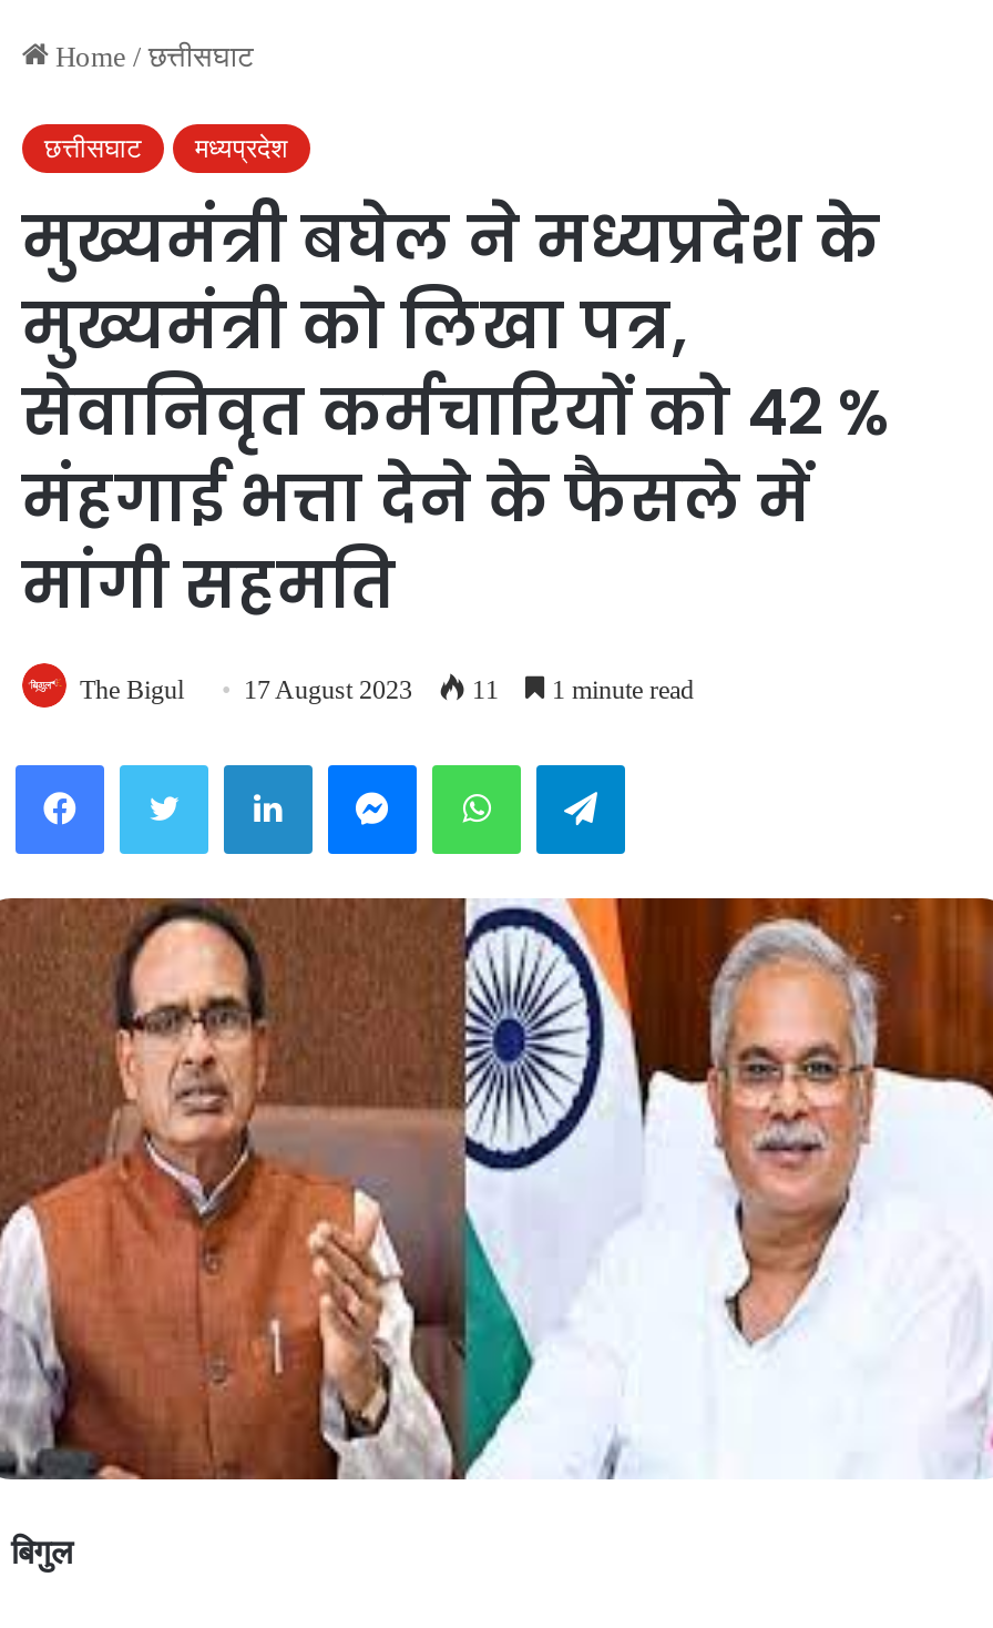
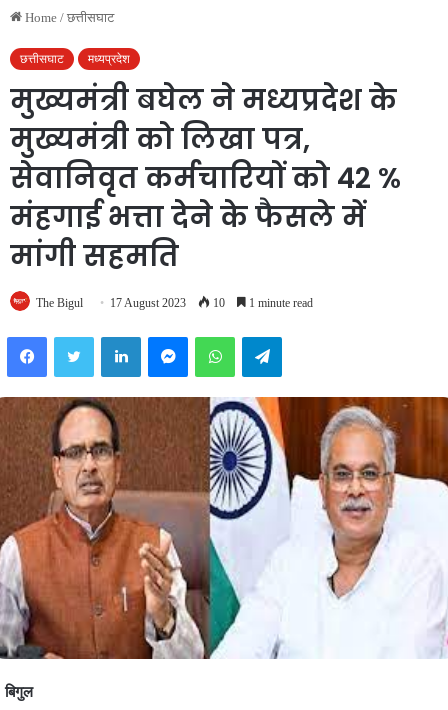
[80,673,694,704] The Bigul 17 August 2023 11 1 minute read -> [36,295,313,309] The Bigul 17 August 2023 10 1 minute read

